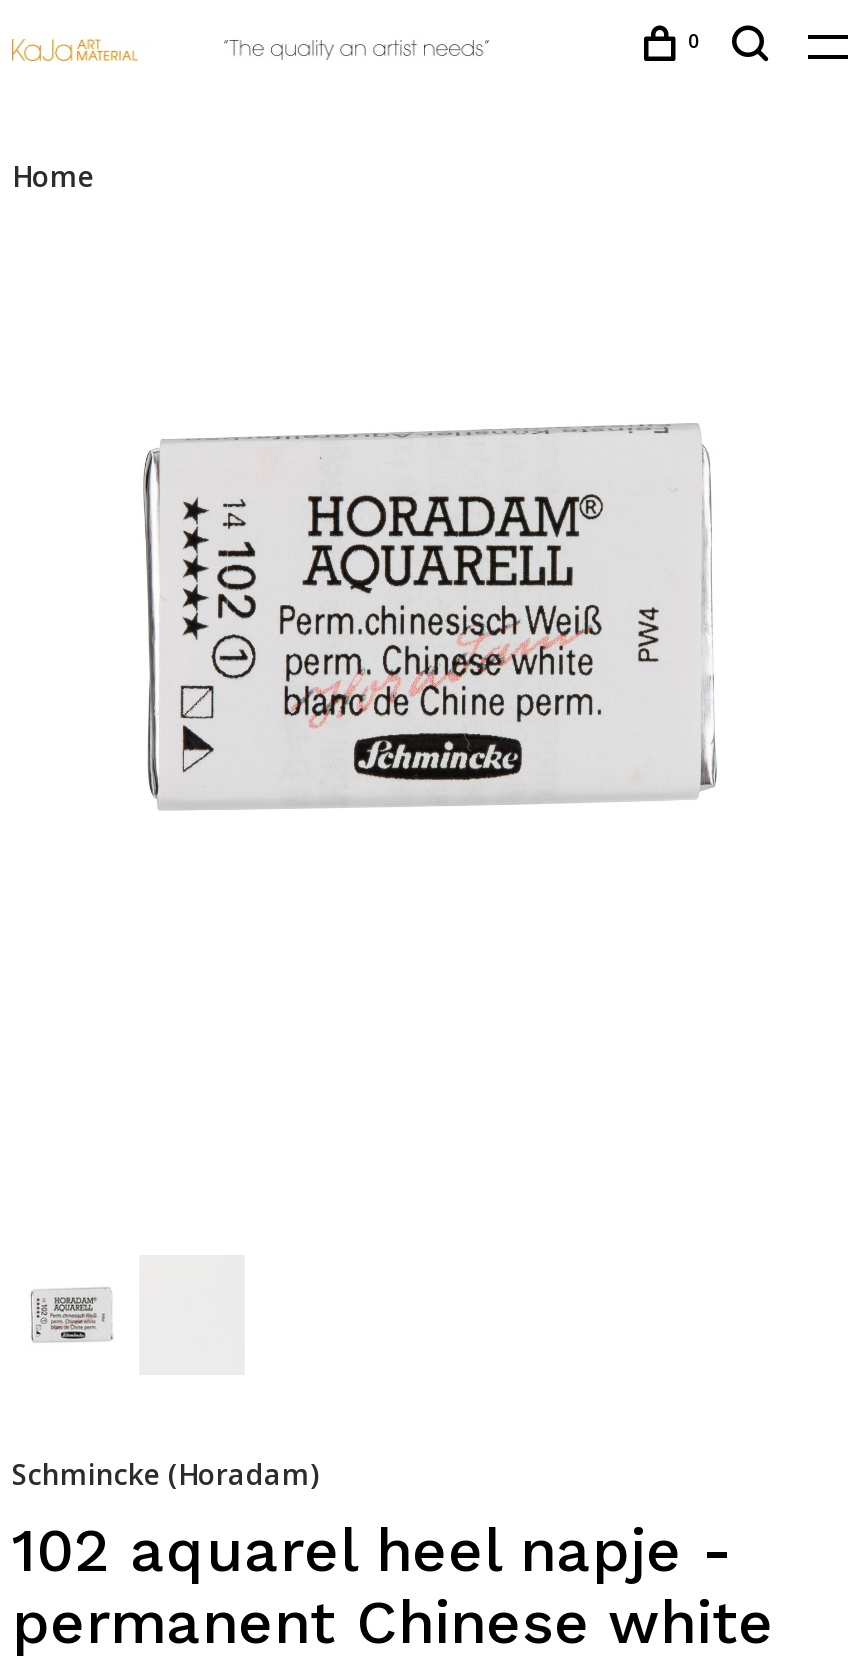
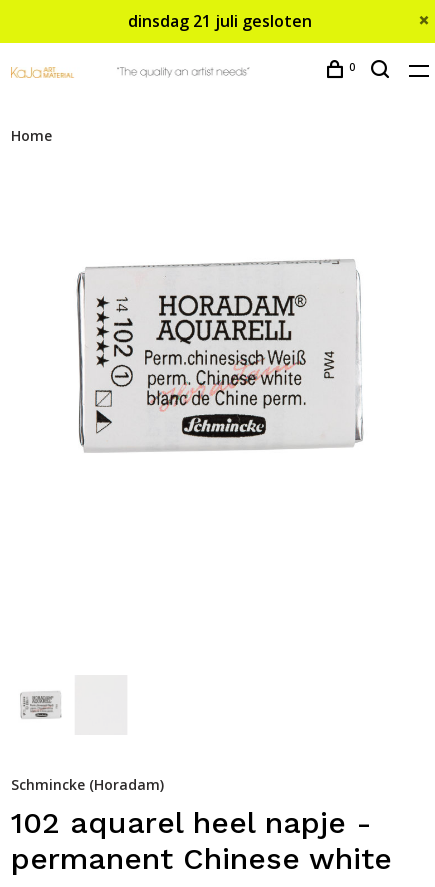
none -> [128,10,312,32] dinsdag 21 juli gesloten

